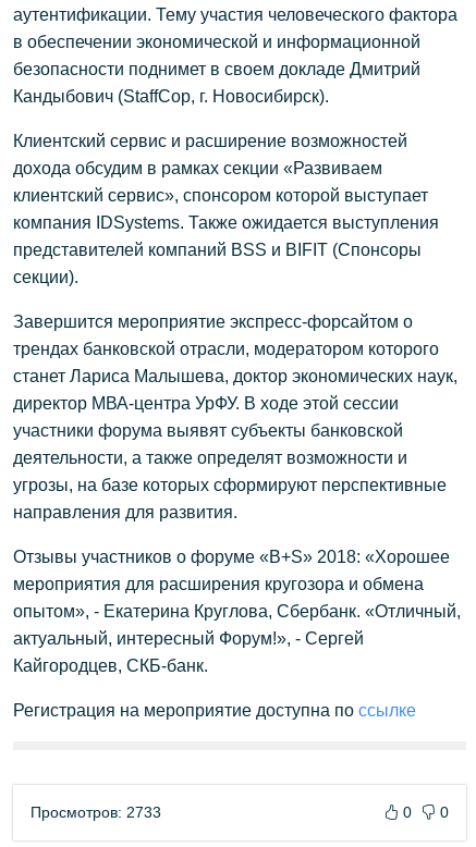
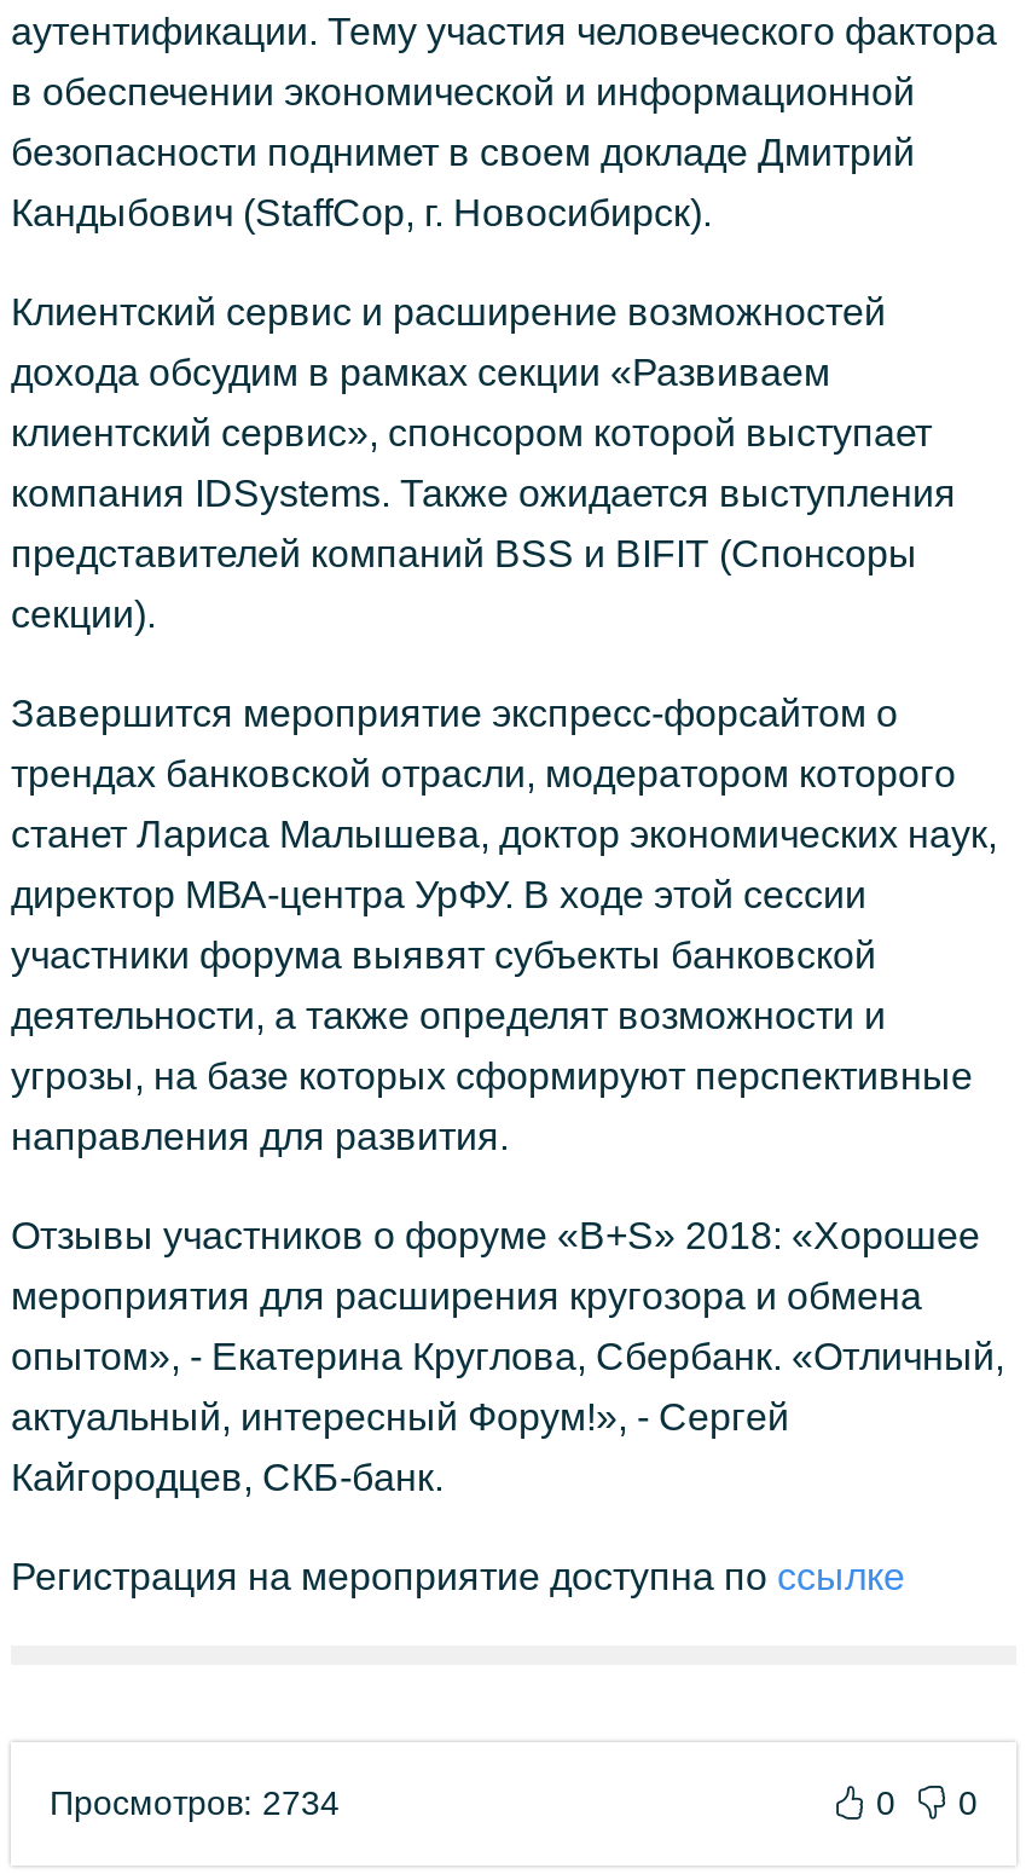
[30,803,161,821] Просмотров: 2733 -> [50,1783,340,1822] Просмотров: 2734

